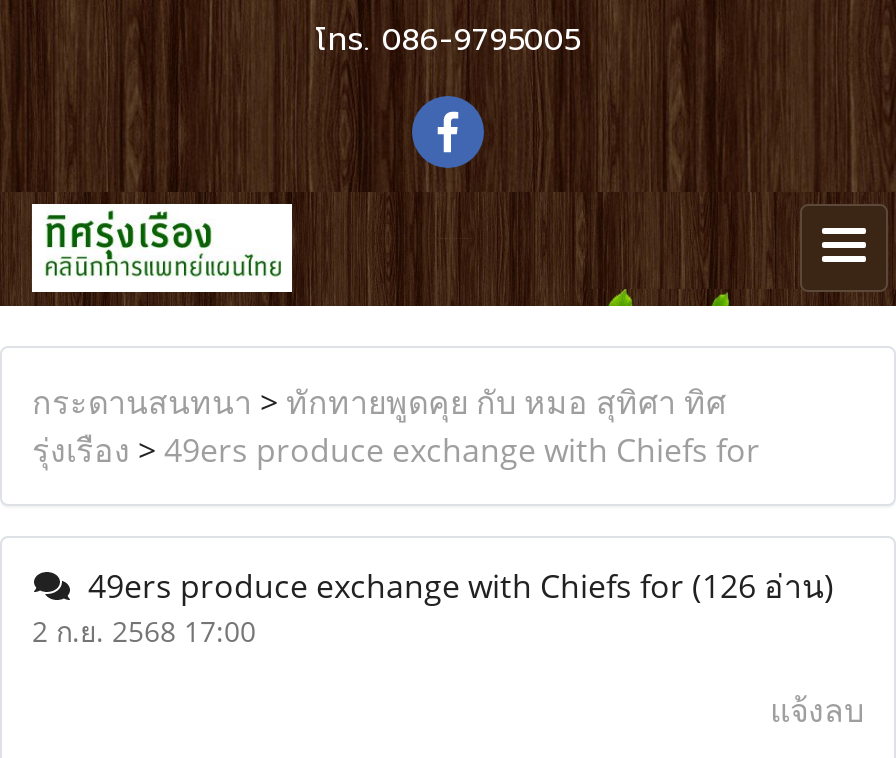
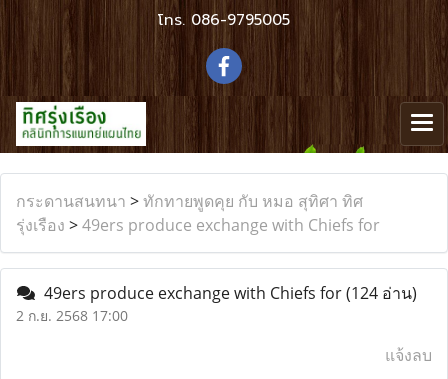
[72,564,834,608] 49ers produce exchange with Chiefs for (126 อ่าน) -> [36,282,417,304] 49ers produce exchange with Chiefs for (124 อ่าน)

